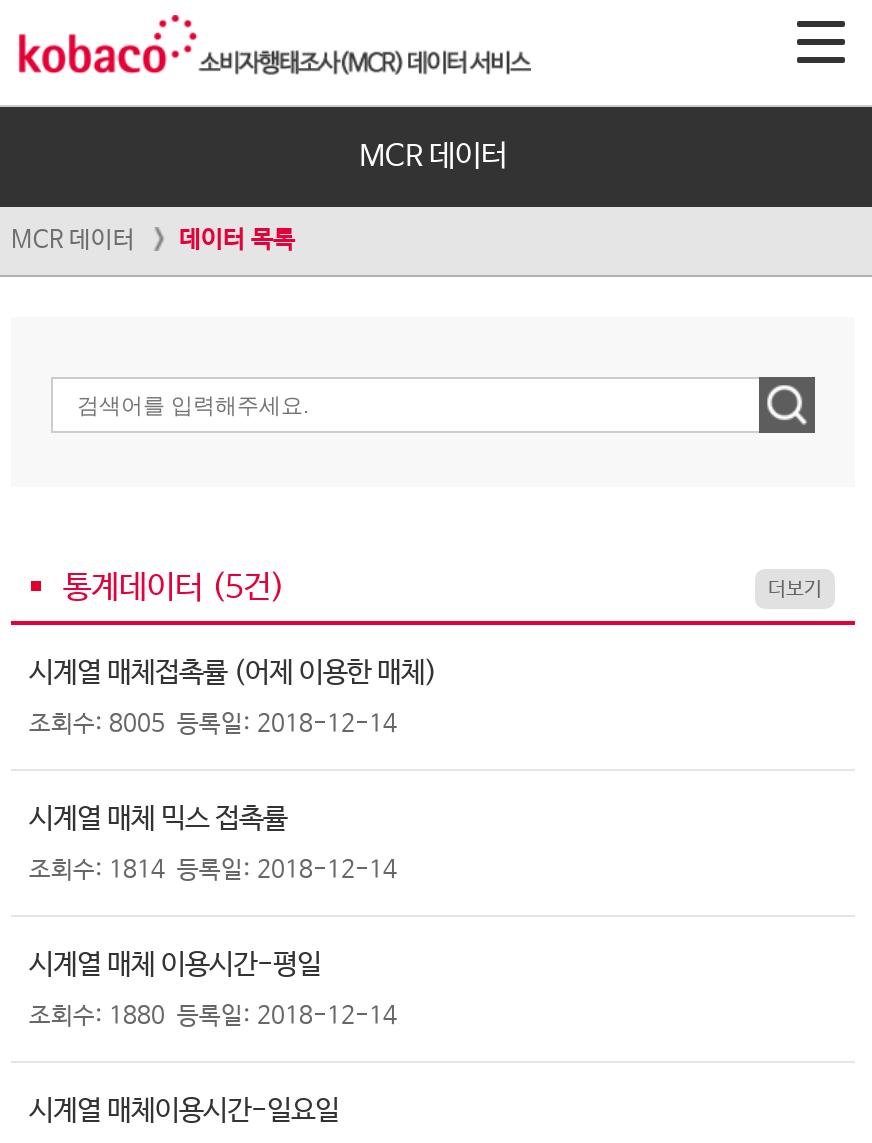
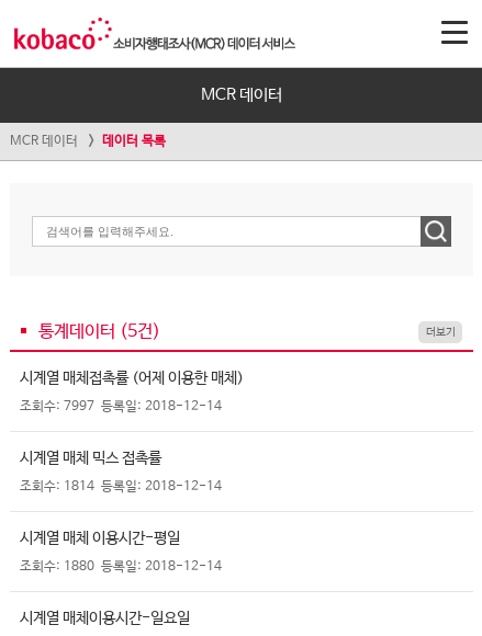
[29,711,397,739] 조회수: 8005 등록일: 2018-12-14 -> [20,399,222,414] 조회수: 7997 등록일: 2018-12-14

